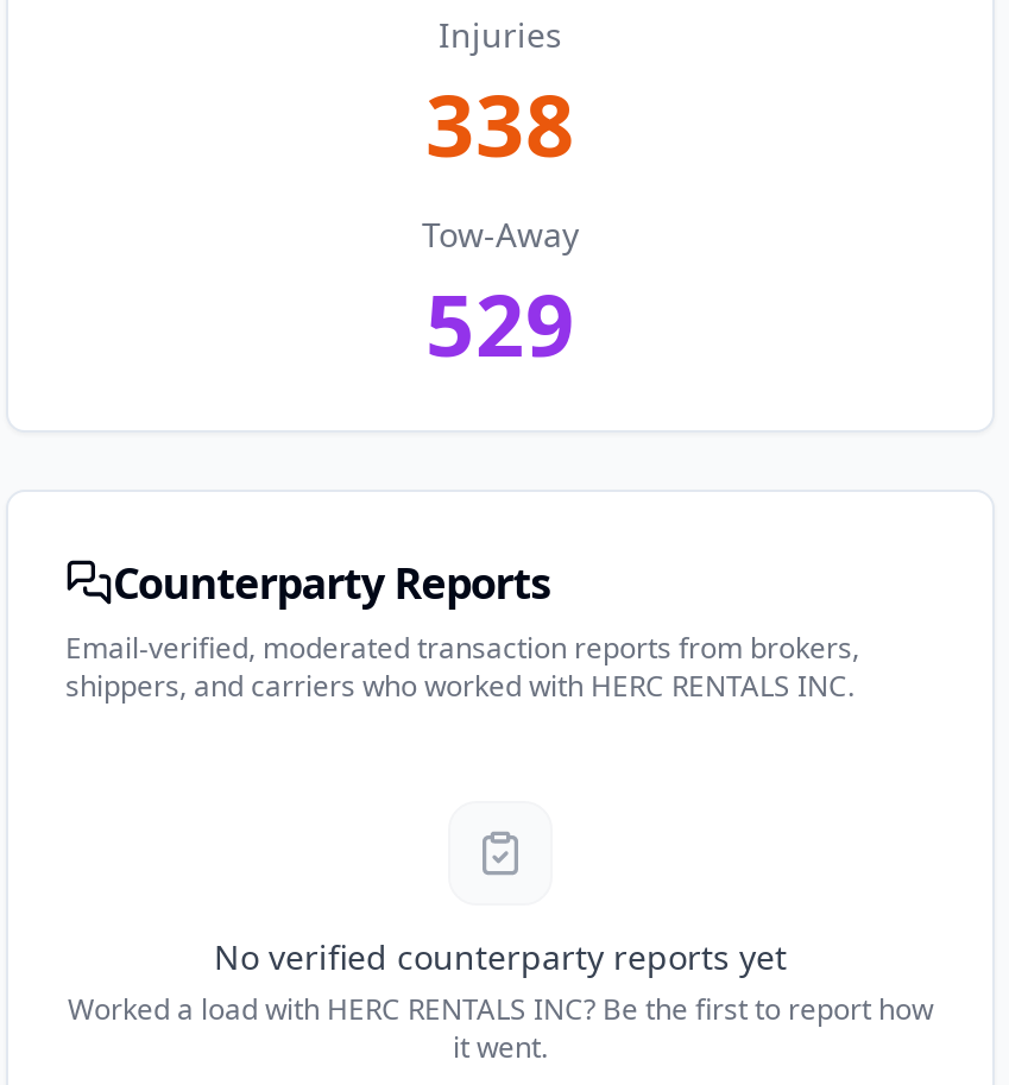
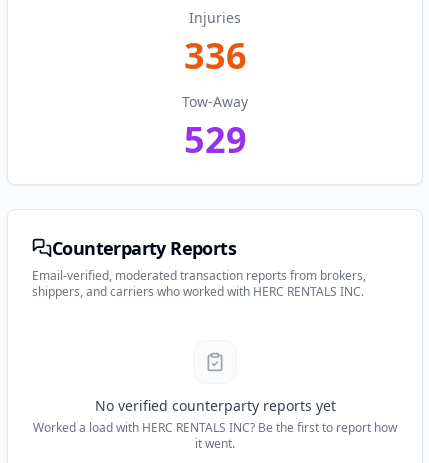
[425,67,575,183] 338 -> [183,31,246,80] 336

